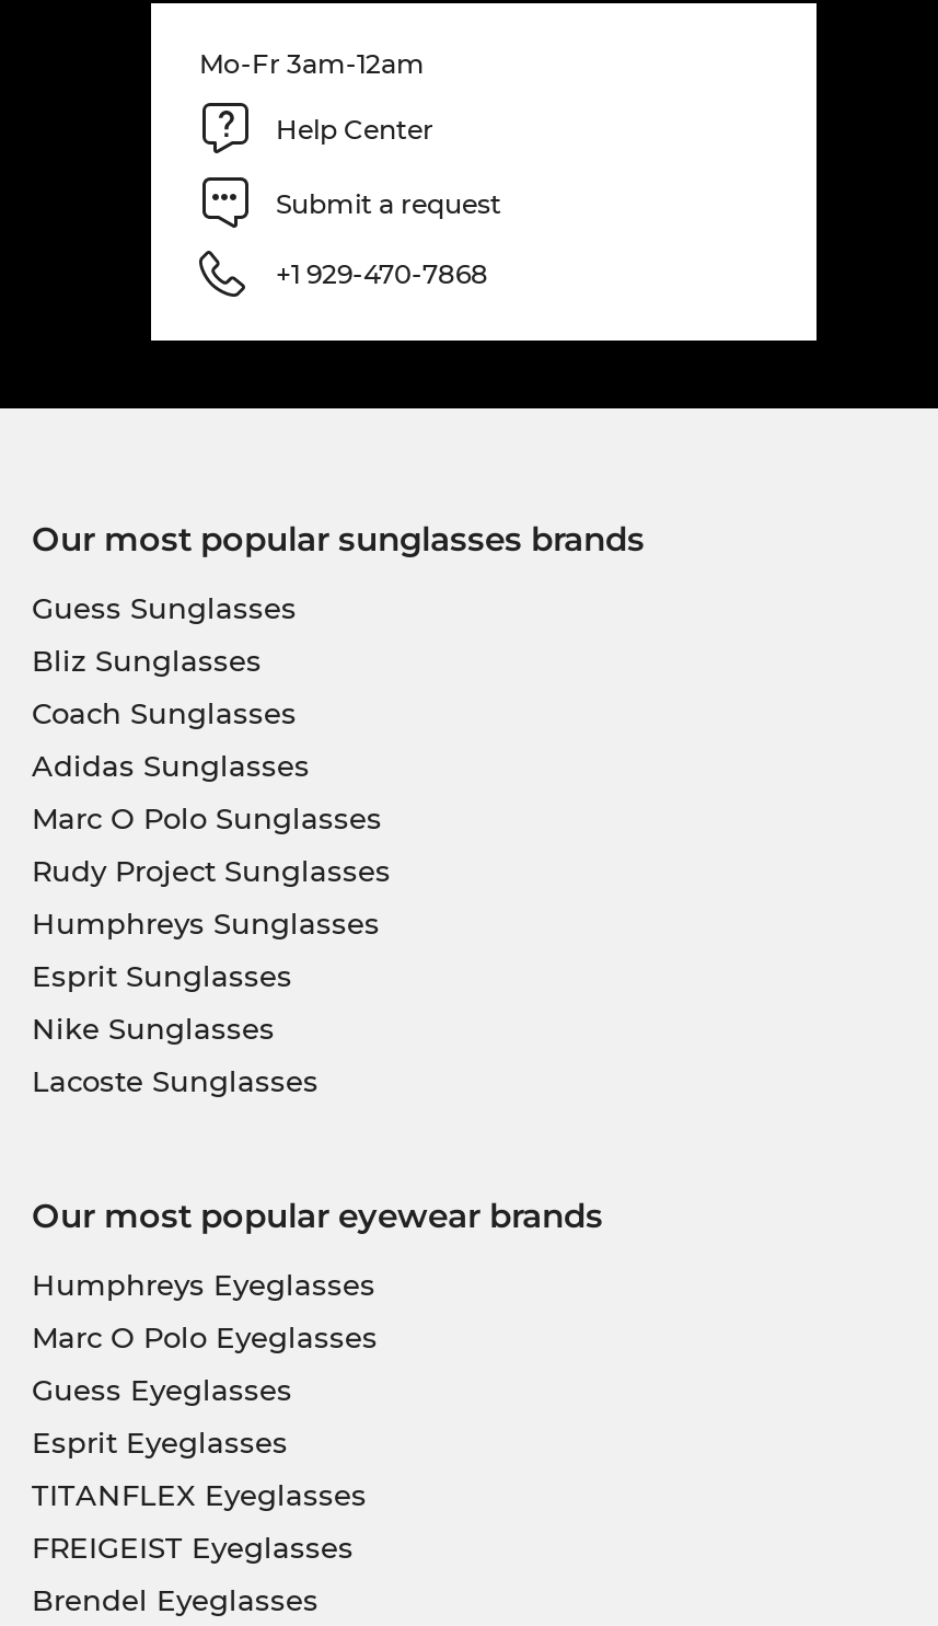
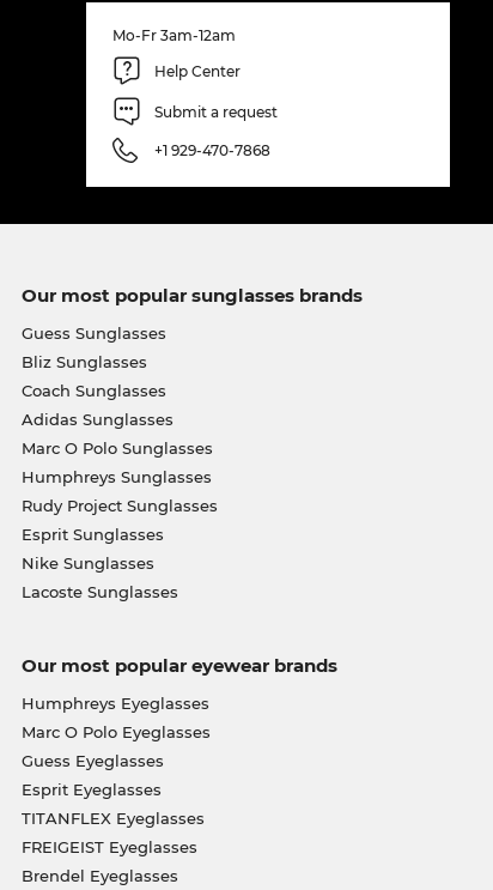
moved [32,853,391,888] -> [21,496,217,515]: Rudy Project Sunglasses
moved [32,906,380,941] -> [21,467,211,486]: Humphreys Sunglasses

